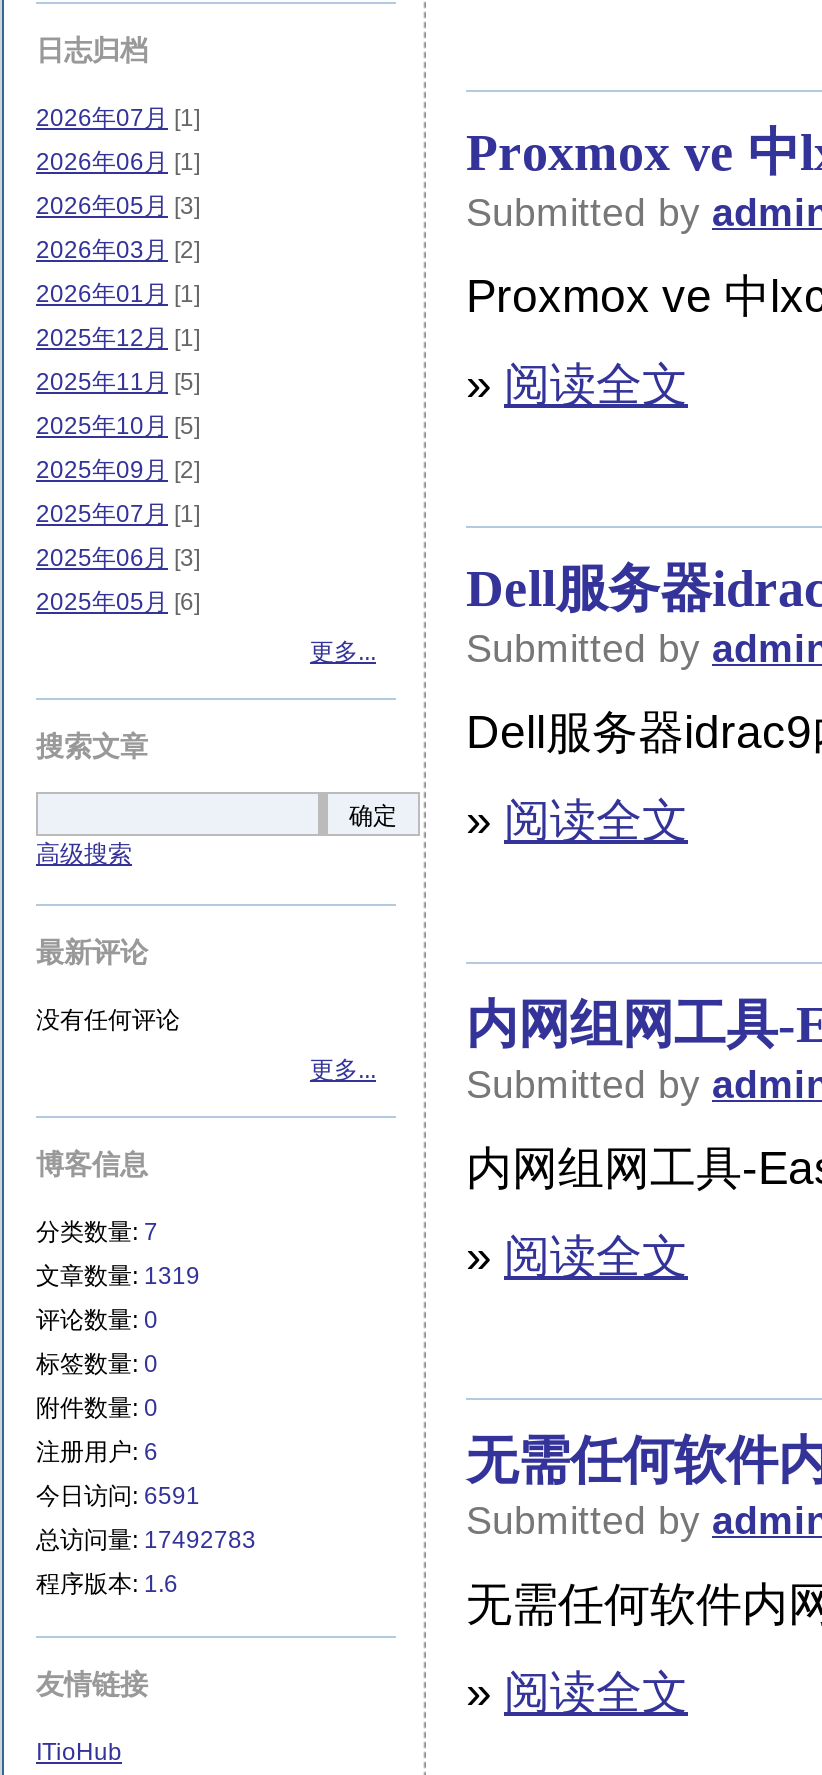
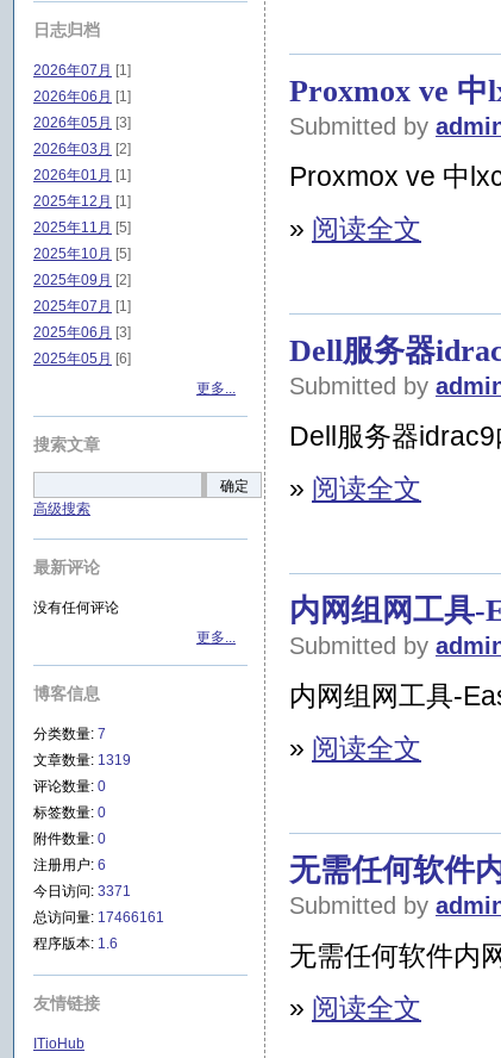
[36,1482,200,1510] 今日访问: 6591 -> [33,883,131,900] 今日访问: 3371
[36,1526,256,1554] 总访问量: 17492783 -> [33,909,164,926] 总访问量: 17466161

